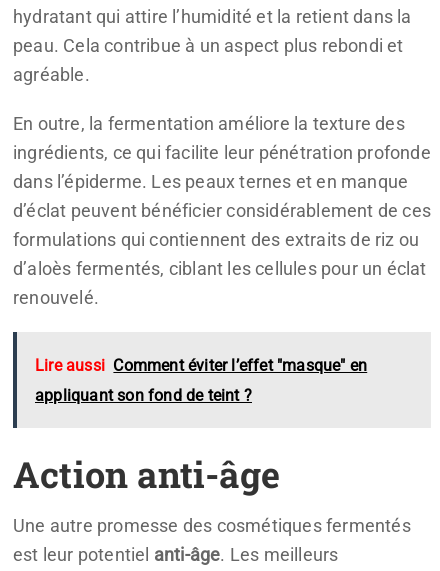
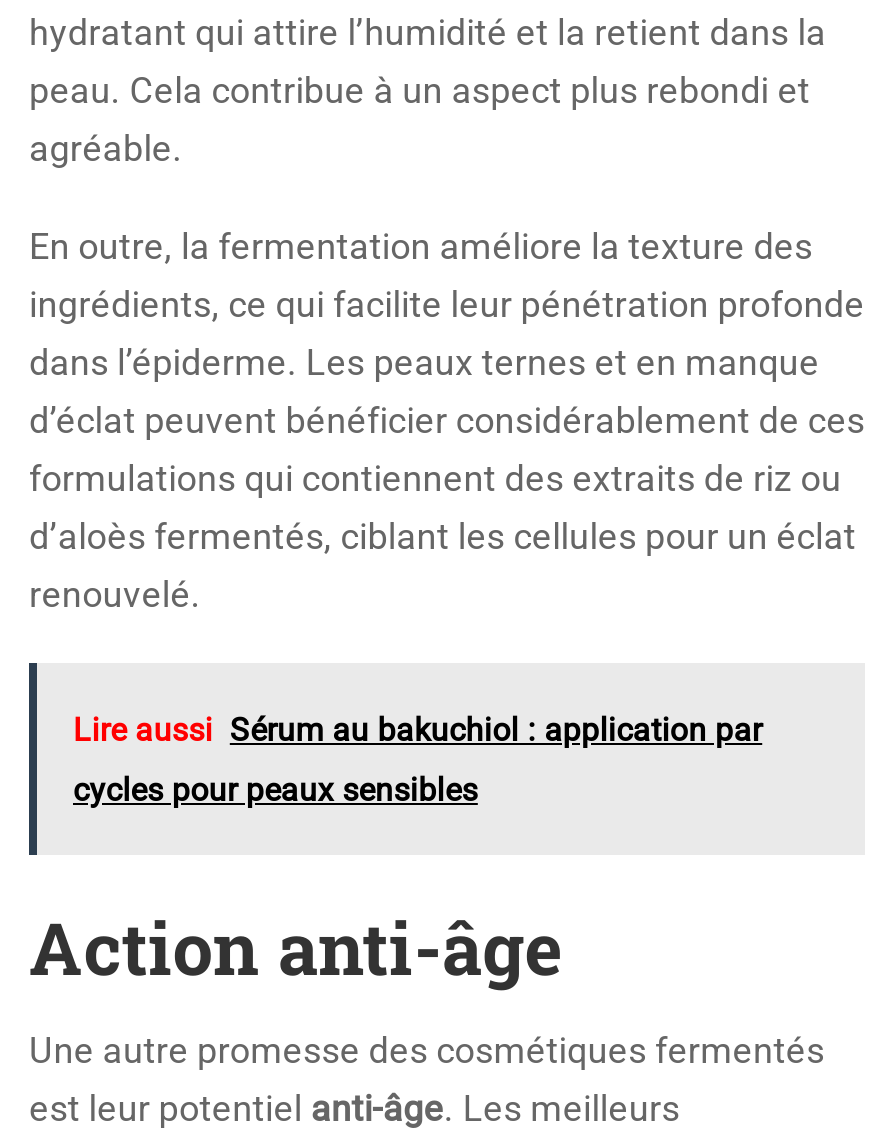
[35,356,367,375] Lire aussi Comment éviter l’effet "masque" en -> [73,711,762,749] Lire aussi Sérum au bakuchiol : application par
[35,386,252,405] appliquant son fond de teint ? -> [73,771,478,809] cycles pour peaux sensibles

